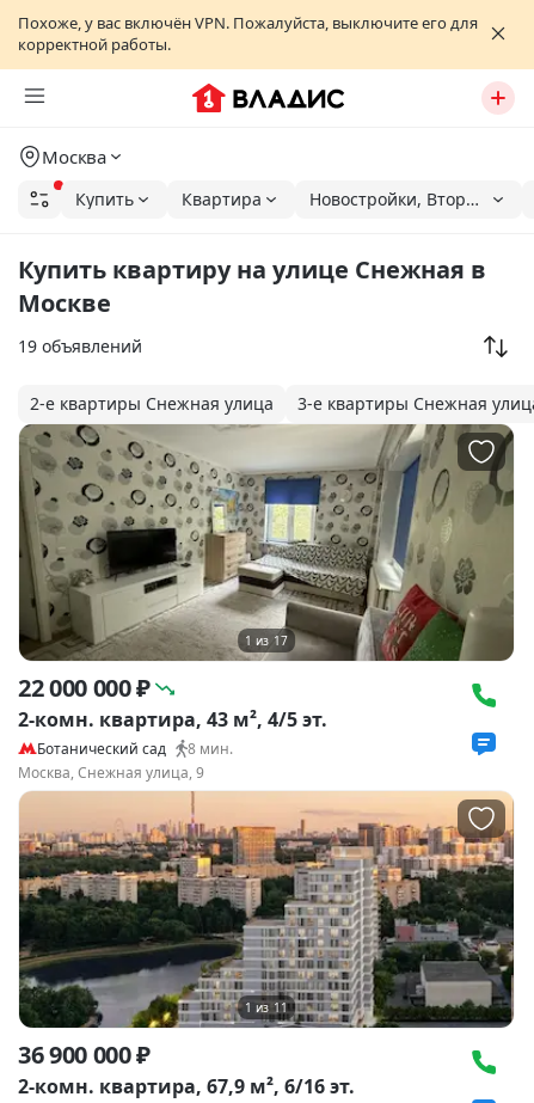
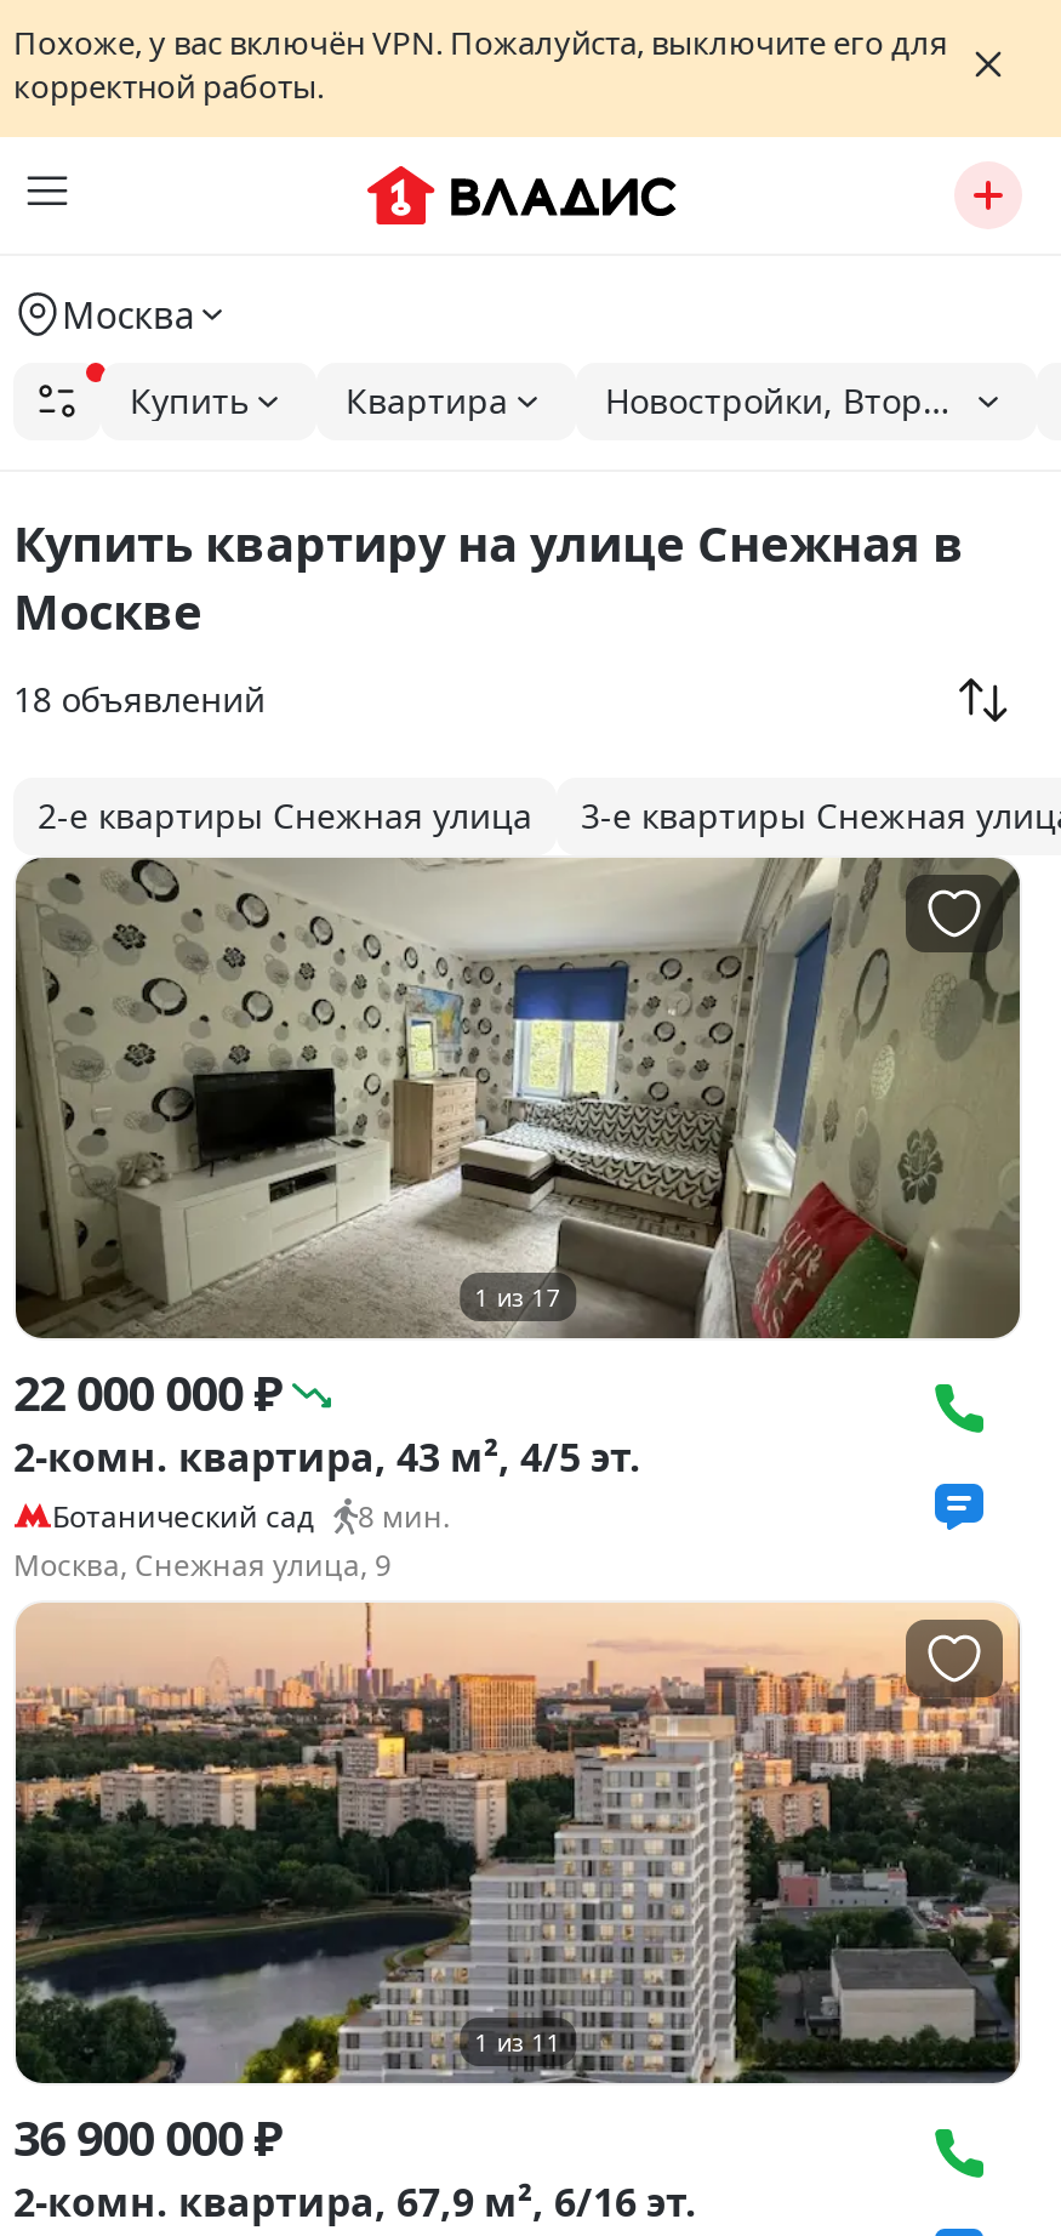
[18,335,142,357] 19 объявлений -> [13,676,265,722] 18 объявлений

